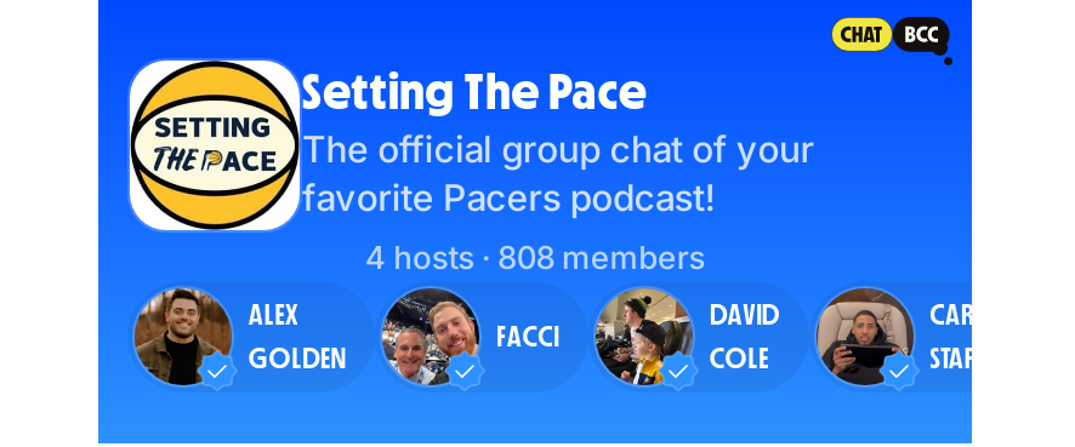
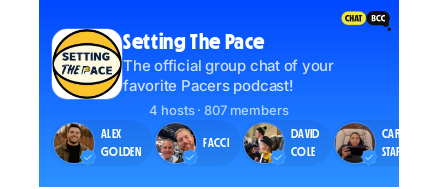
[365,237,705,276] 4 hosts · 808 members -> [149,102,289,118] 4 hosts · 807 members

